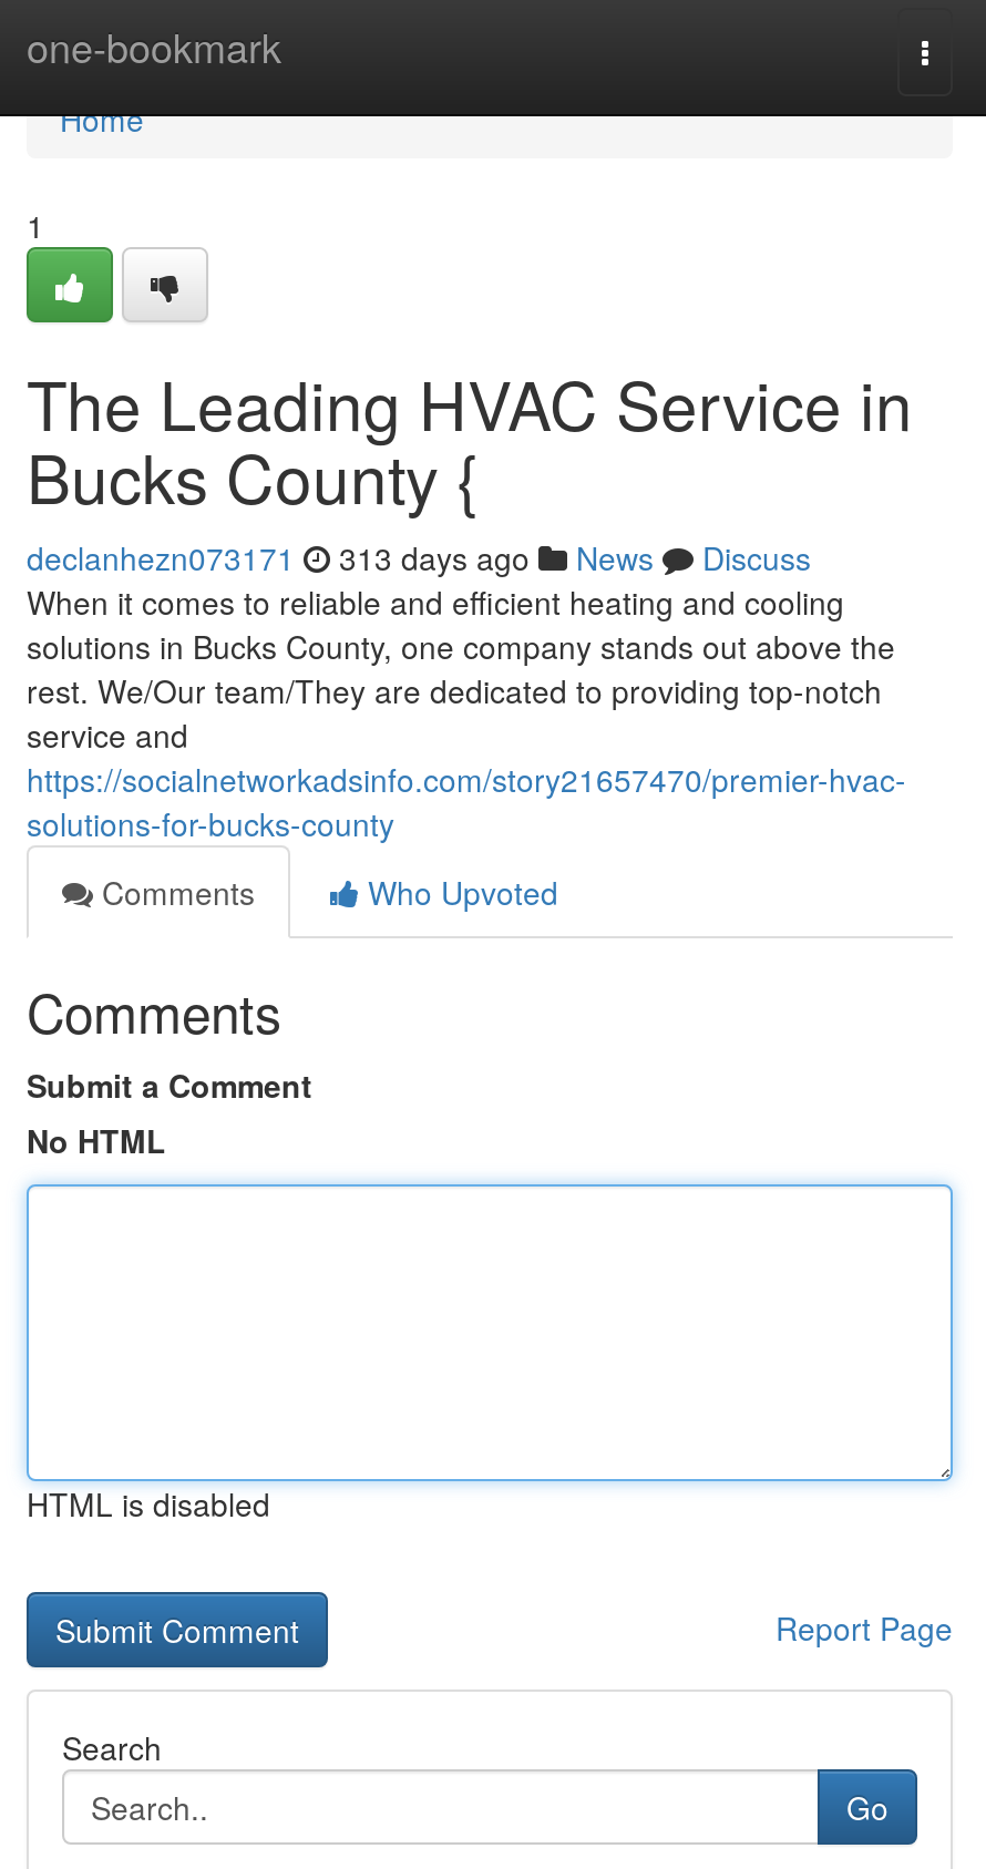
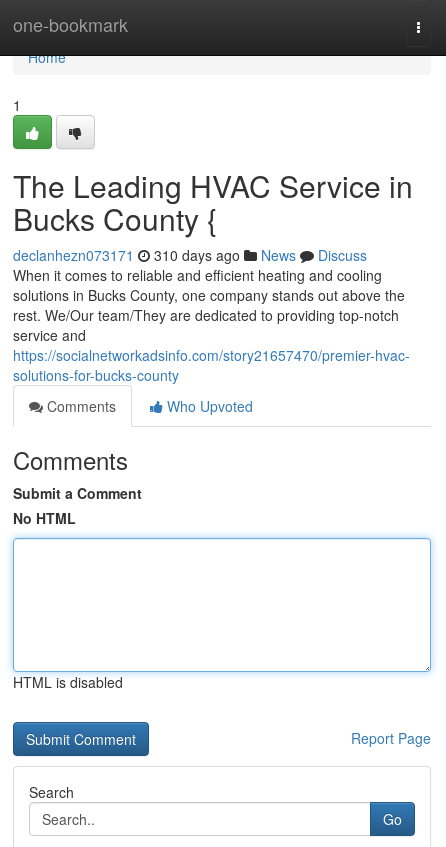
[27,535,811,579] declanhezn073171 313 days ago News Discuss -> [13,245,367,265] declanhezn073171 310 days ago News Discuss

